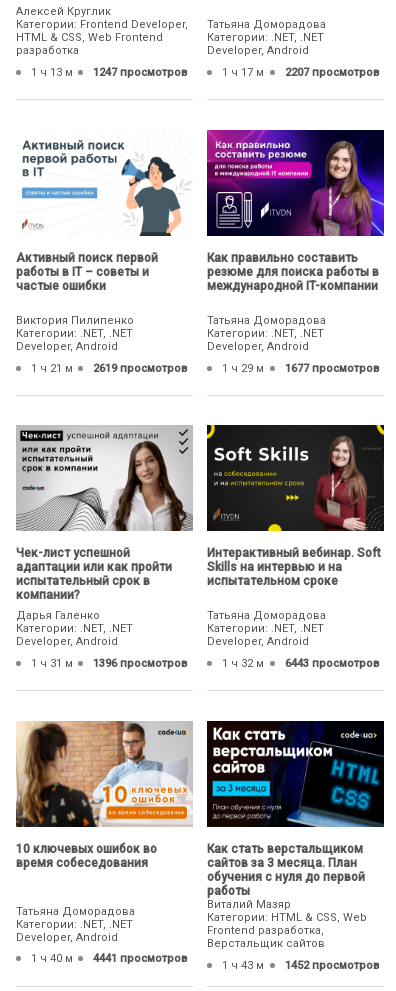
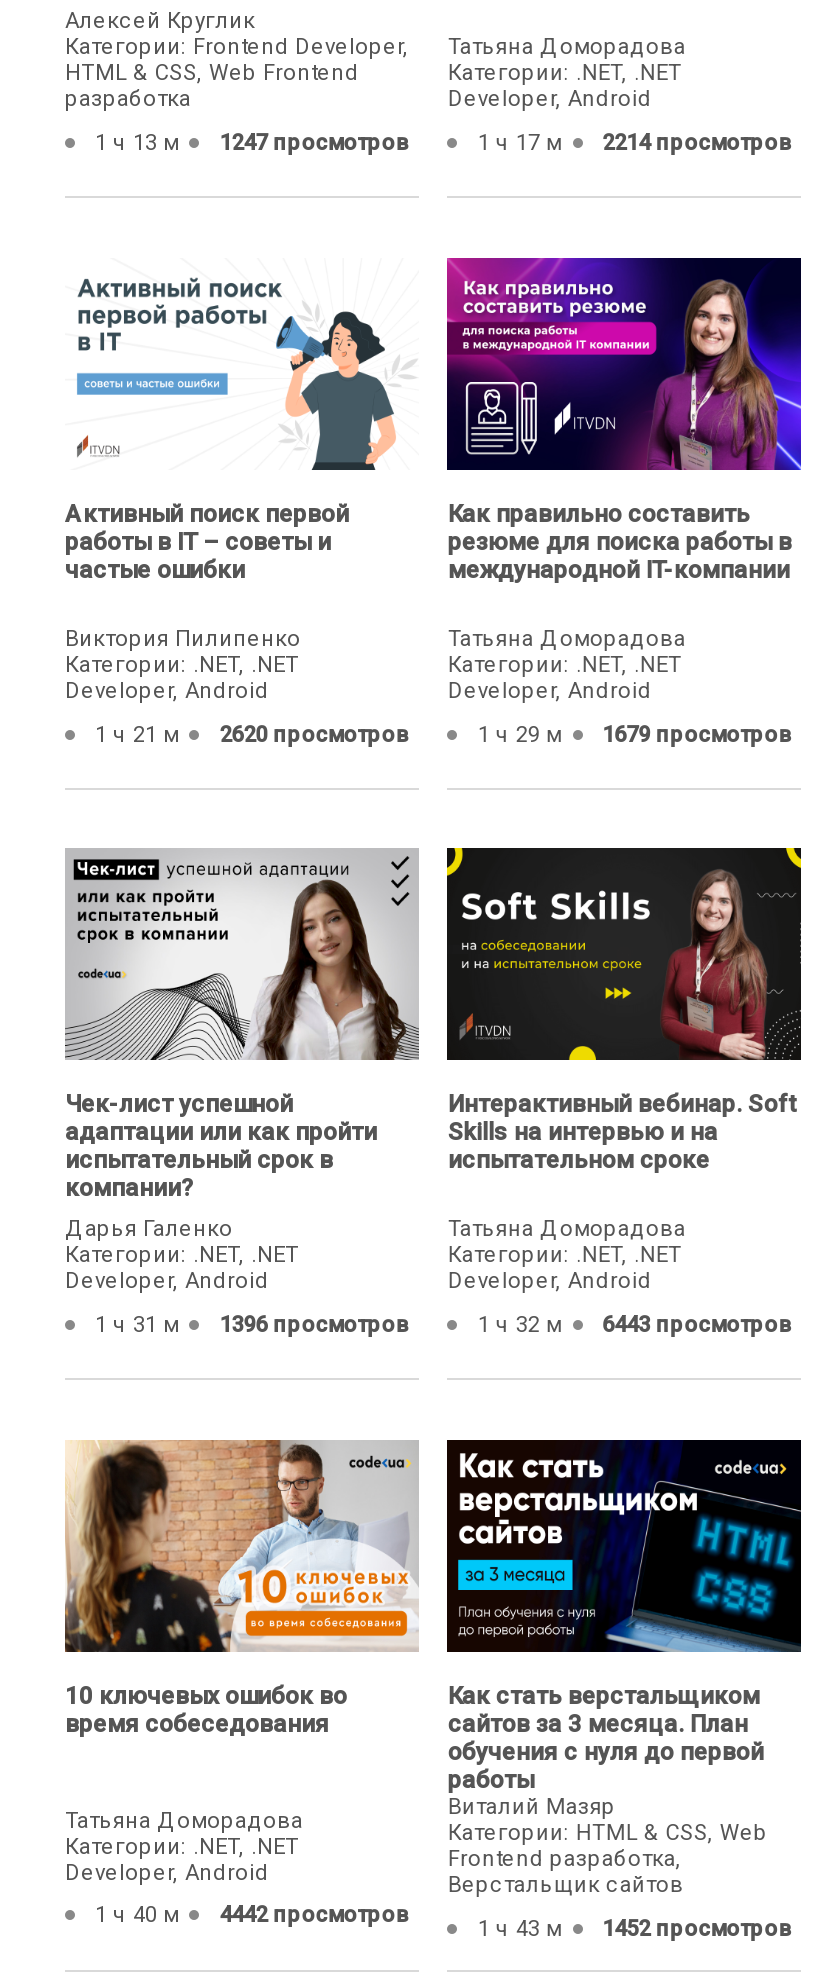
[222,66,379,79] 1 ч 17 м 2207 просмотров -> [478,130,790,156] 1 ч 17 м 2214 просмотров
[31,362,187,375] 1 ч 21 м 2619 просмотров -> [95,721,408,747] 1 ч 21 м 2620 просмотров
[222,362,379,375] 1 ч 29 м 1677 просмотров -> [478,721,790,747] 1 ч 29 м 1679 просмотров
[31,952,187,965] 1 ч 40 м 4441 просмотров -> [95,1903,408,1929] 1 ч 40 м 4442 просмотров

